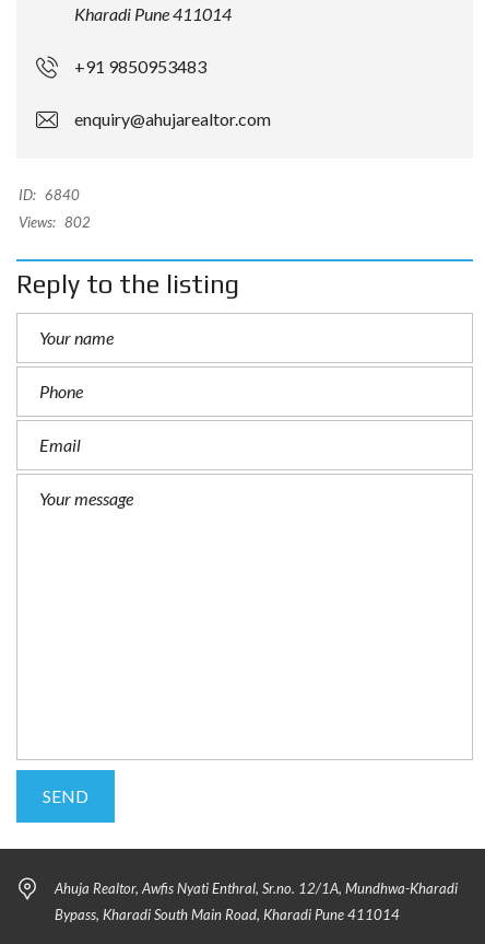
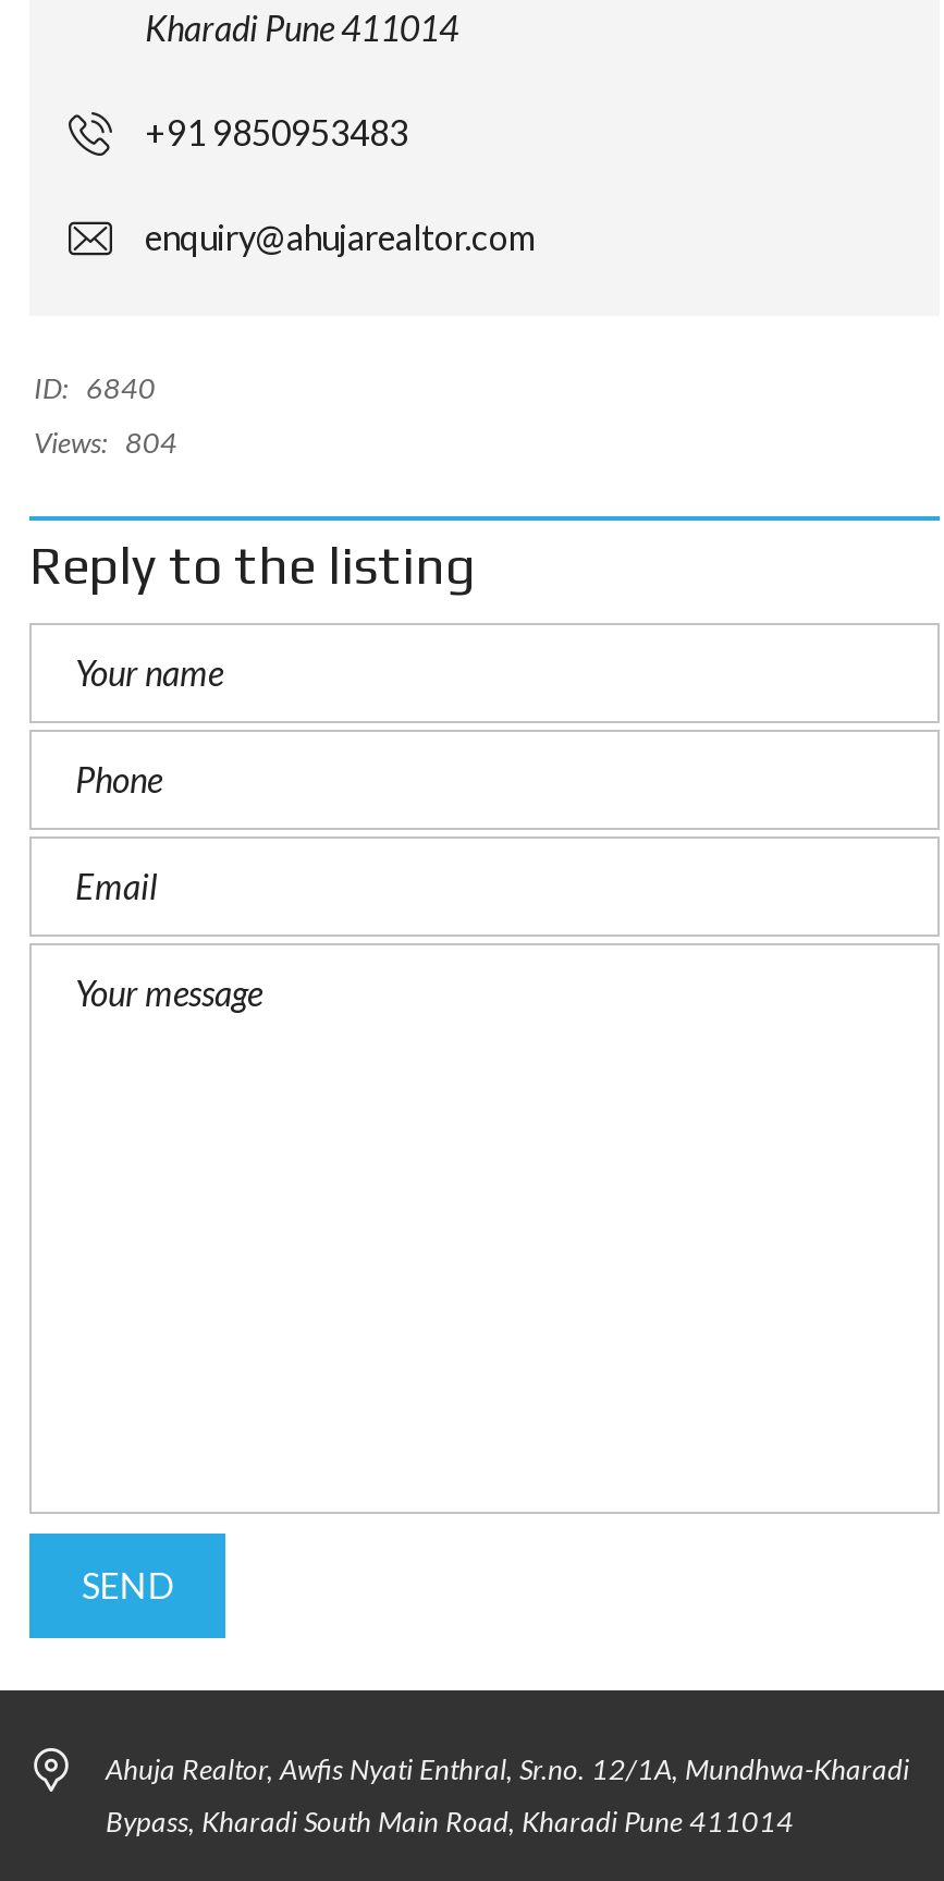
[19,214,91,231] Views: 802 -> [34,425,177,460] Views: 804

